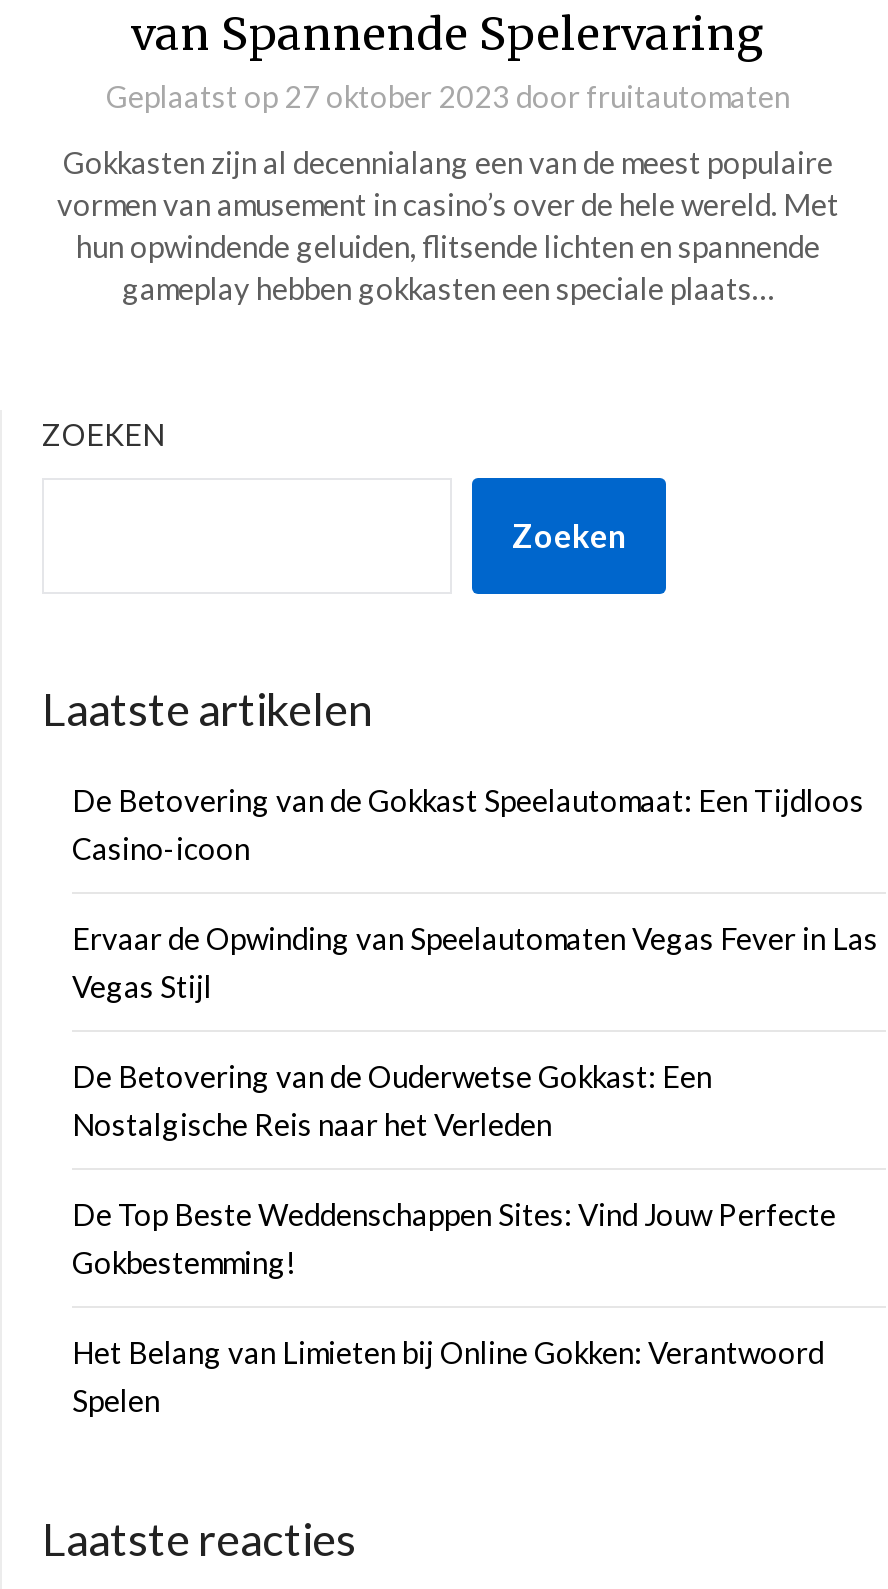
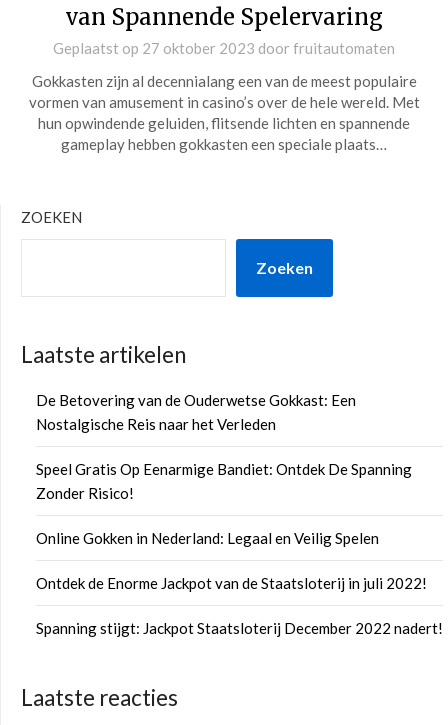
[72,782,878,1004] De Betovering van de Gokkast Speelautomaat: Een Tijdloos | Casino-icoon | Ervaar de Opwinding van Speelautomaten Vegas Fever in Las | Vegas Stijl -> none
moved [72,1058,712,1142] -> [36,391,356,433]: De Betovering van de Ouderwetse Gokkast: Een | Nostalgische Reis naar het Verleden
[72,1196,836,1418] De Top Beste Weddenschappen Sites: Vind Jouw Perfecte | Gokbestemming! | Het Belang van Limieten bij Online Gokken: Verantwoord | Spelen -> [36,460,443,637] Speel Gratis Op Eenarmige Bandiet: Ontdek De Spanning | Zonder Risico! | Online Gokken in Nederland: Legaal en Veilig Spelen | Ontdek de Enorme Jackpot van de Staatsloterij in juli 2022! | Spanning stijgt: Jackpot Staatsloterij December 2022 nadert!

